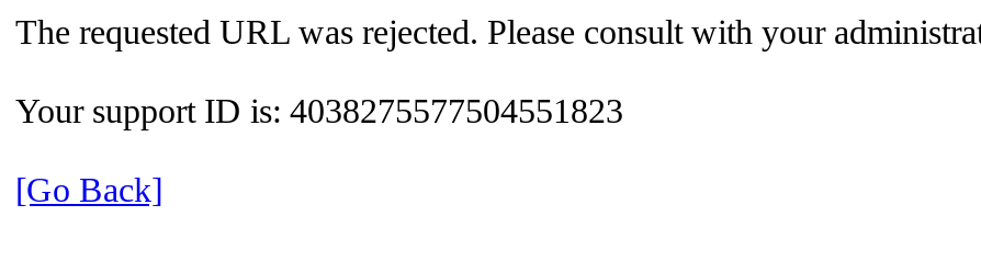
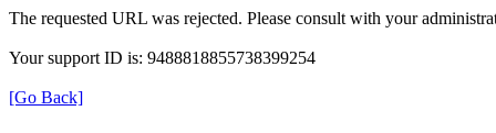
[15,92,623,129] Your support ID is: 4038275577504551823 -> [9,48,316,67] Your support ID is: 9488818855738399254

